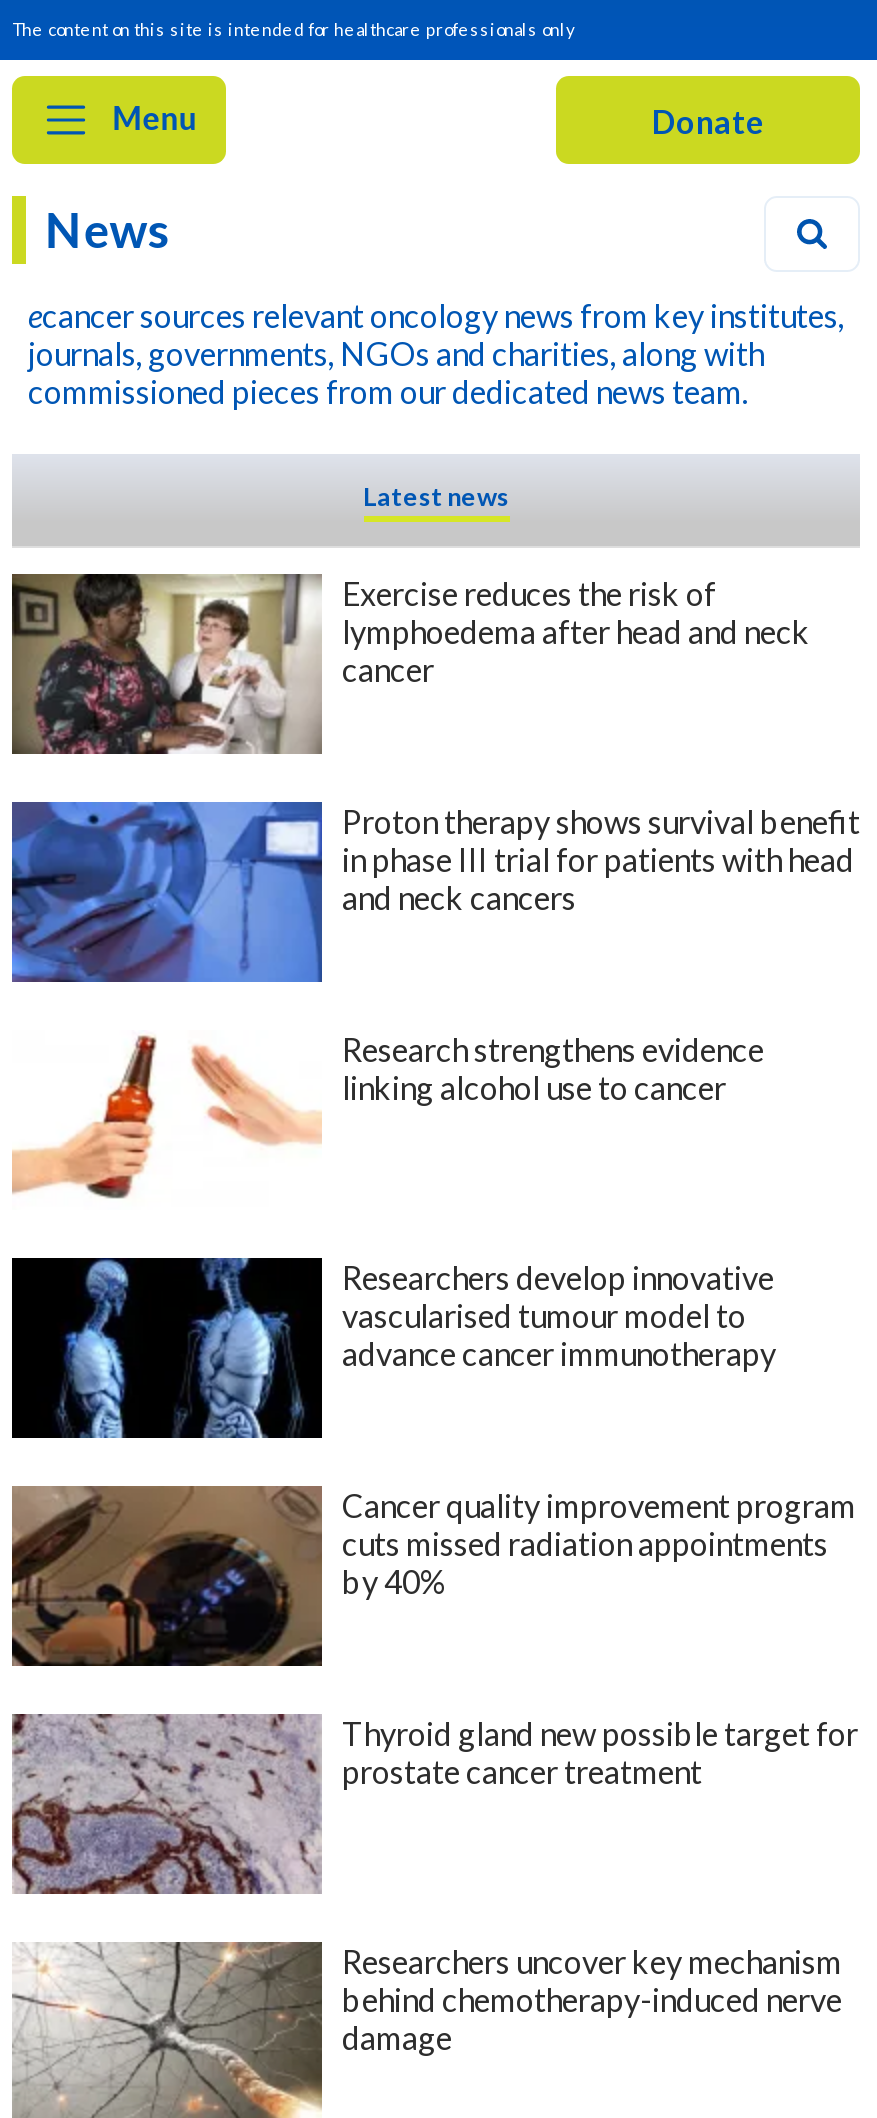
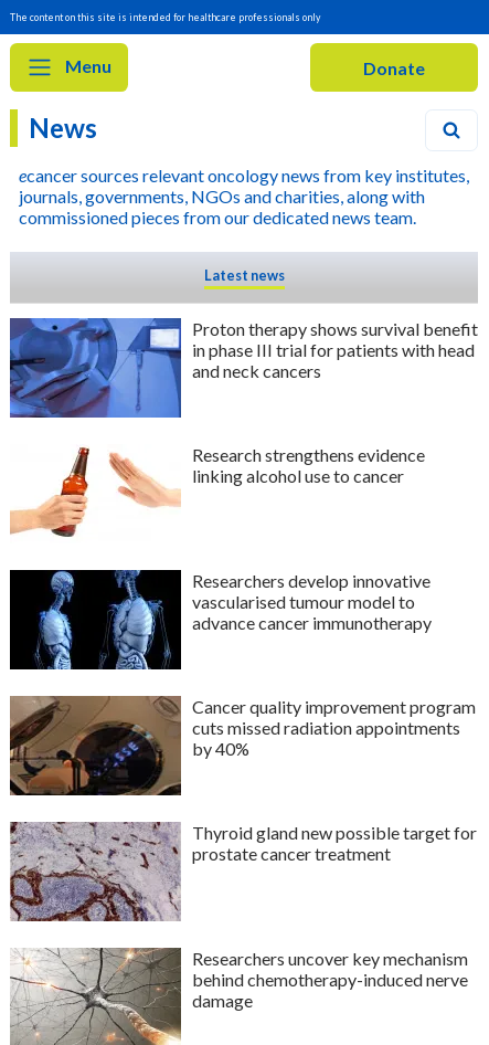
[10,572,810,756] [image] | Exercise reduces the risk of | lymphoedema after head and neck | cancer -> none

